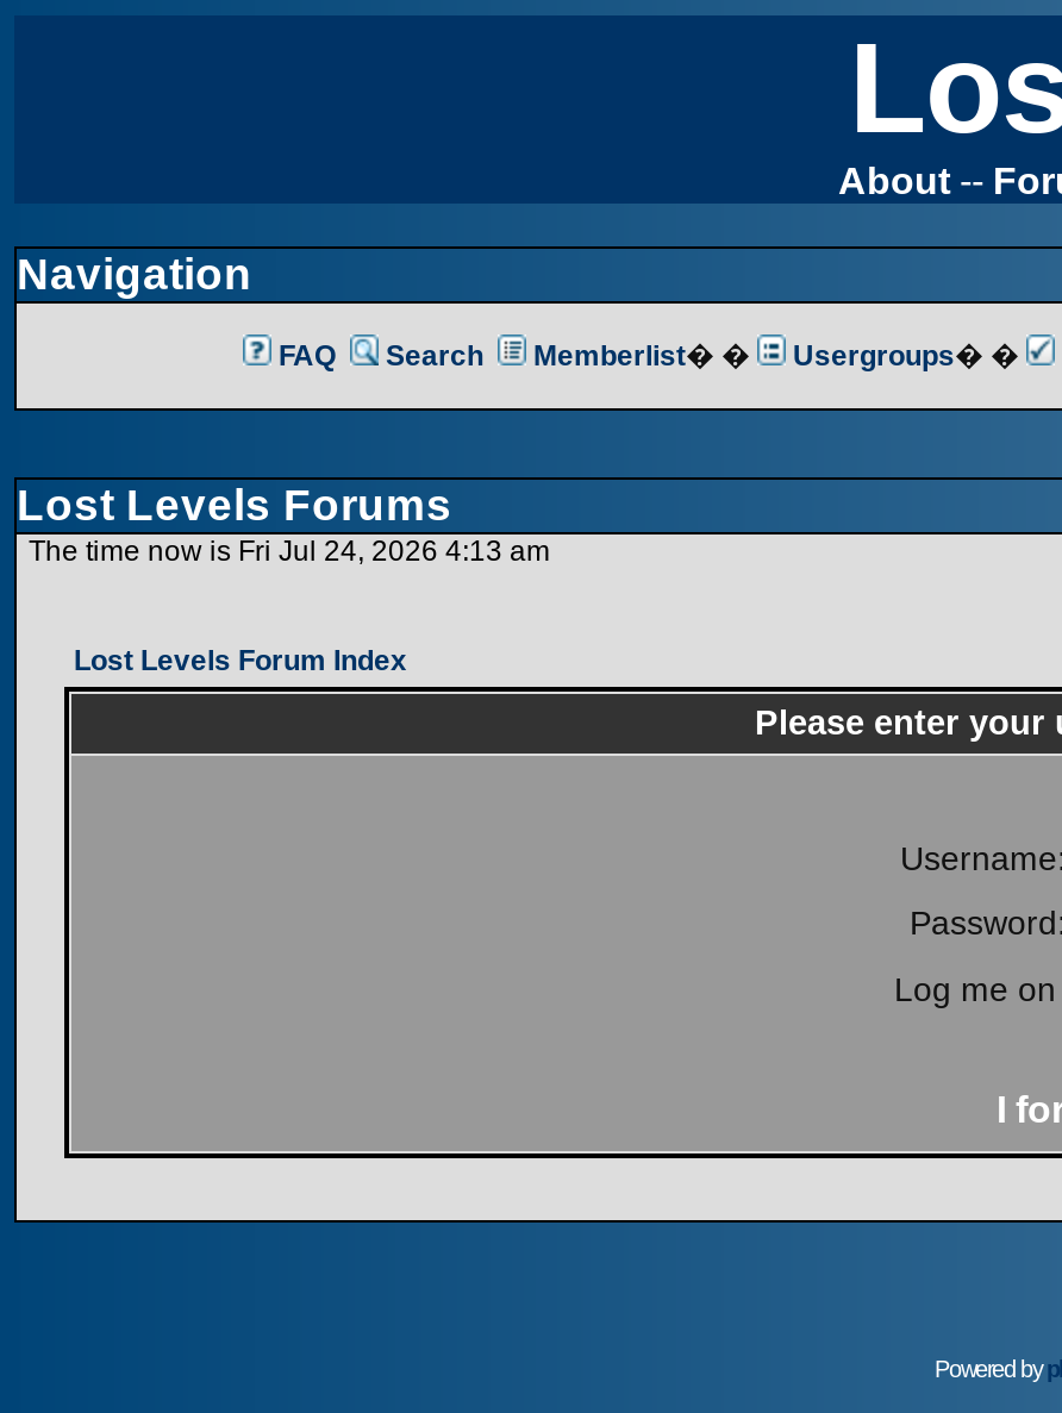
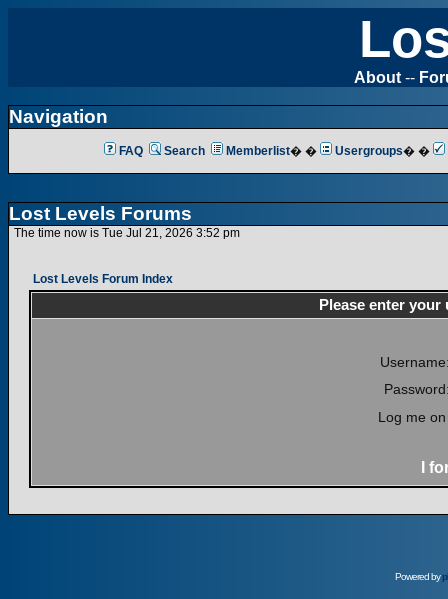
[29,534,550,567] The time now is Fri Jul 24, 2026 4:13 am -> [14,226,240,240] The time now is Tue Jul 21, 2026 3:52 pm

